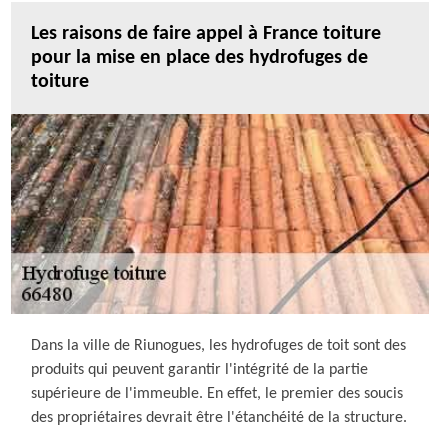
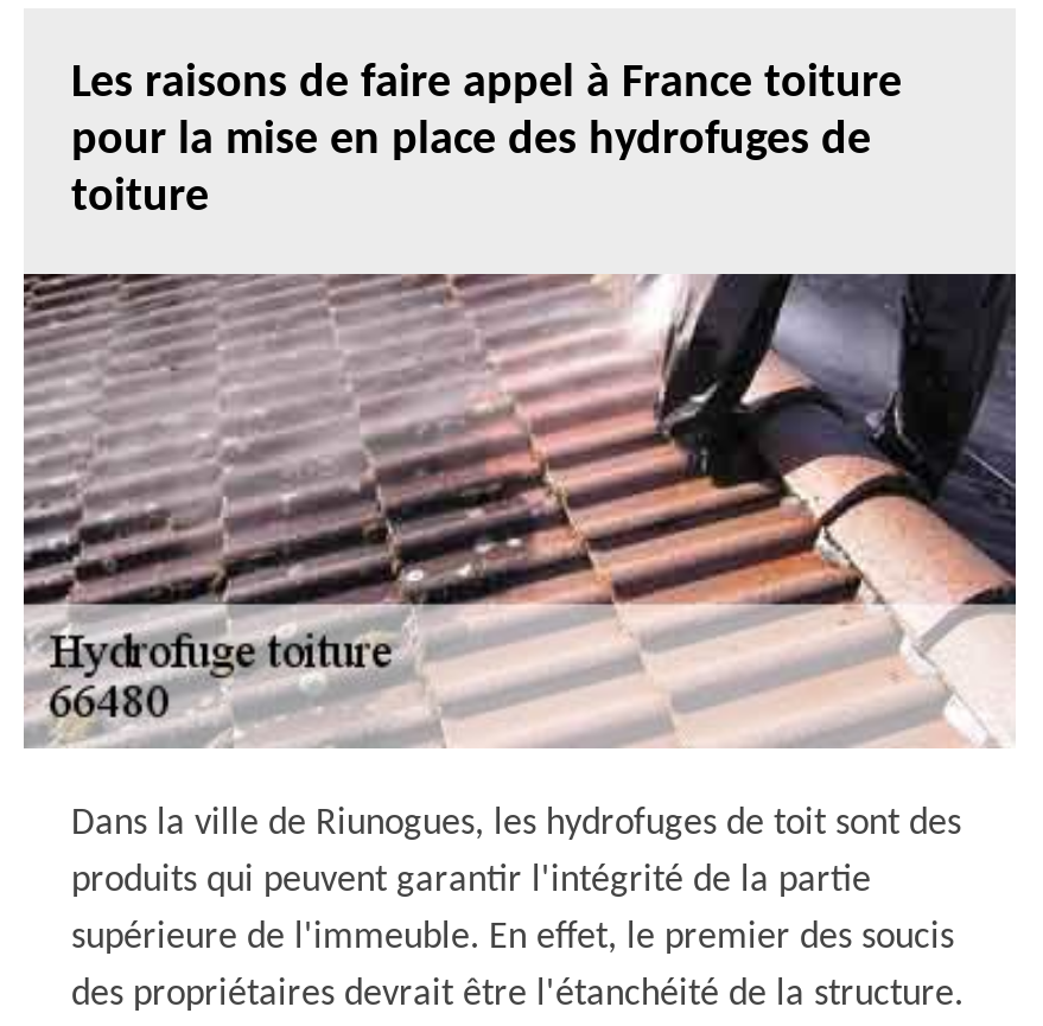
[10,113,430,314] [image] -> [21,272,1018,748] [image]

